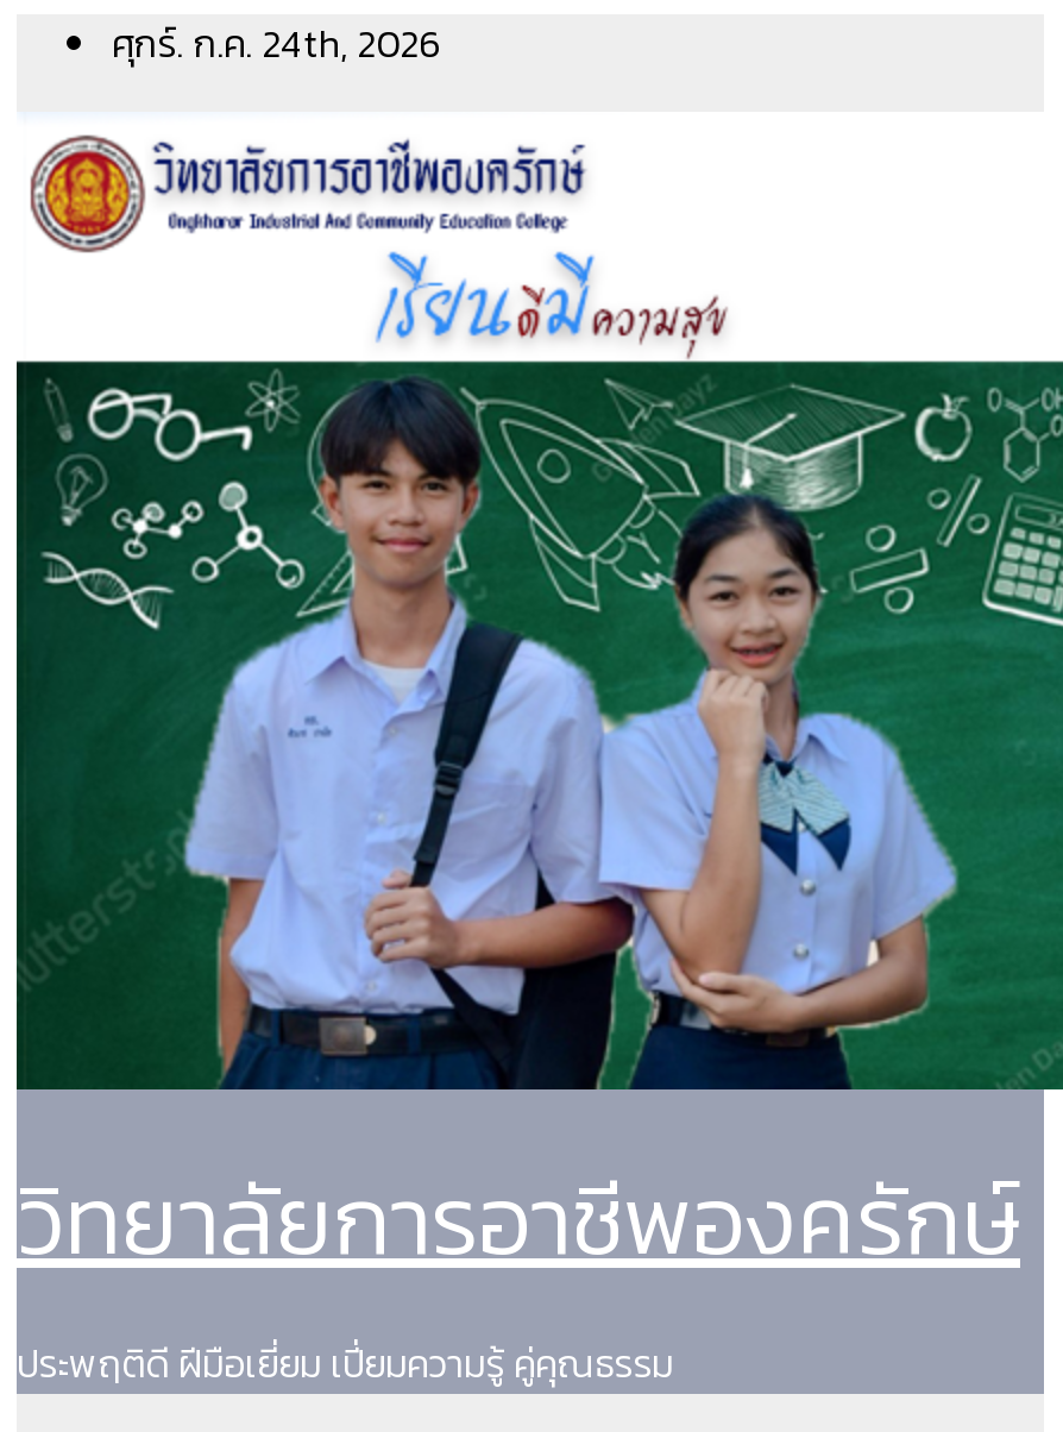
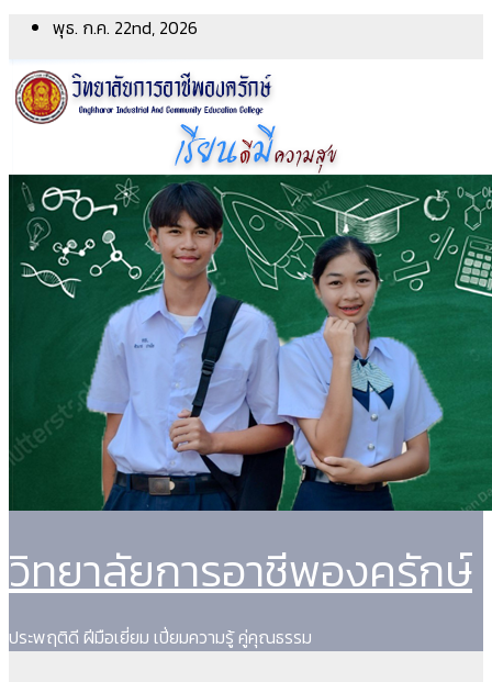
[112,14,440,71] ศุกร์. ก.ค. 24th, 2026 -> [53,14,198,41] พุธ. ก.ค. 22nd, 2026

